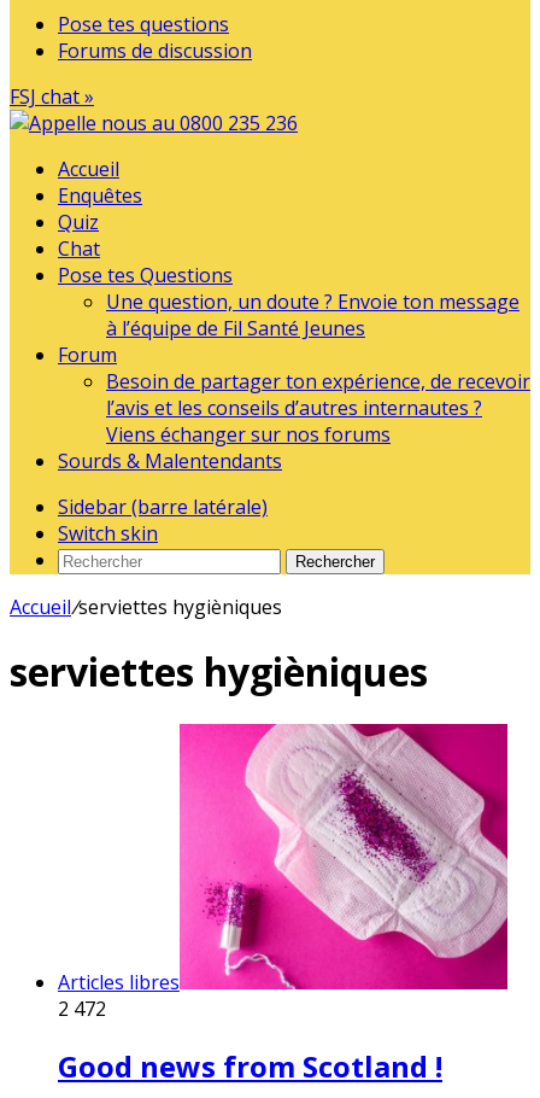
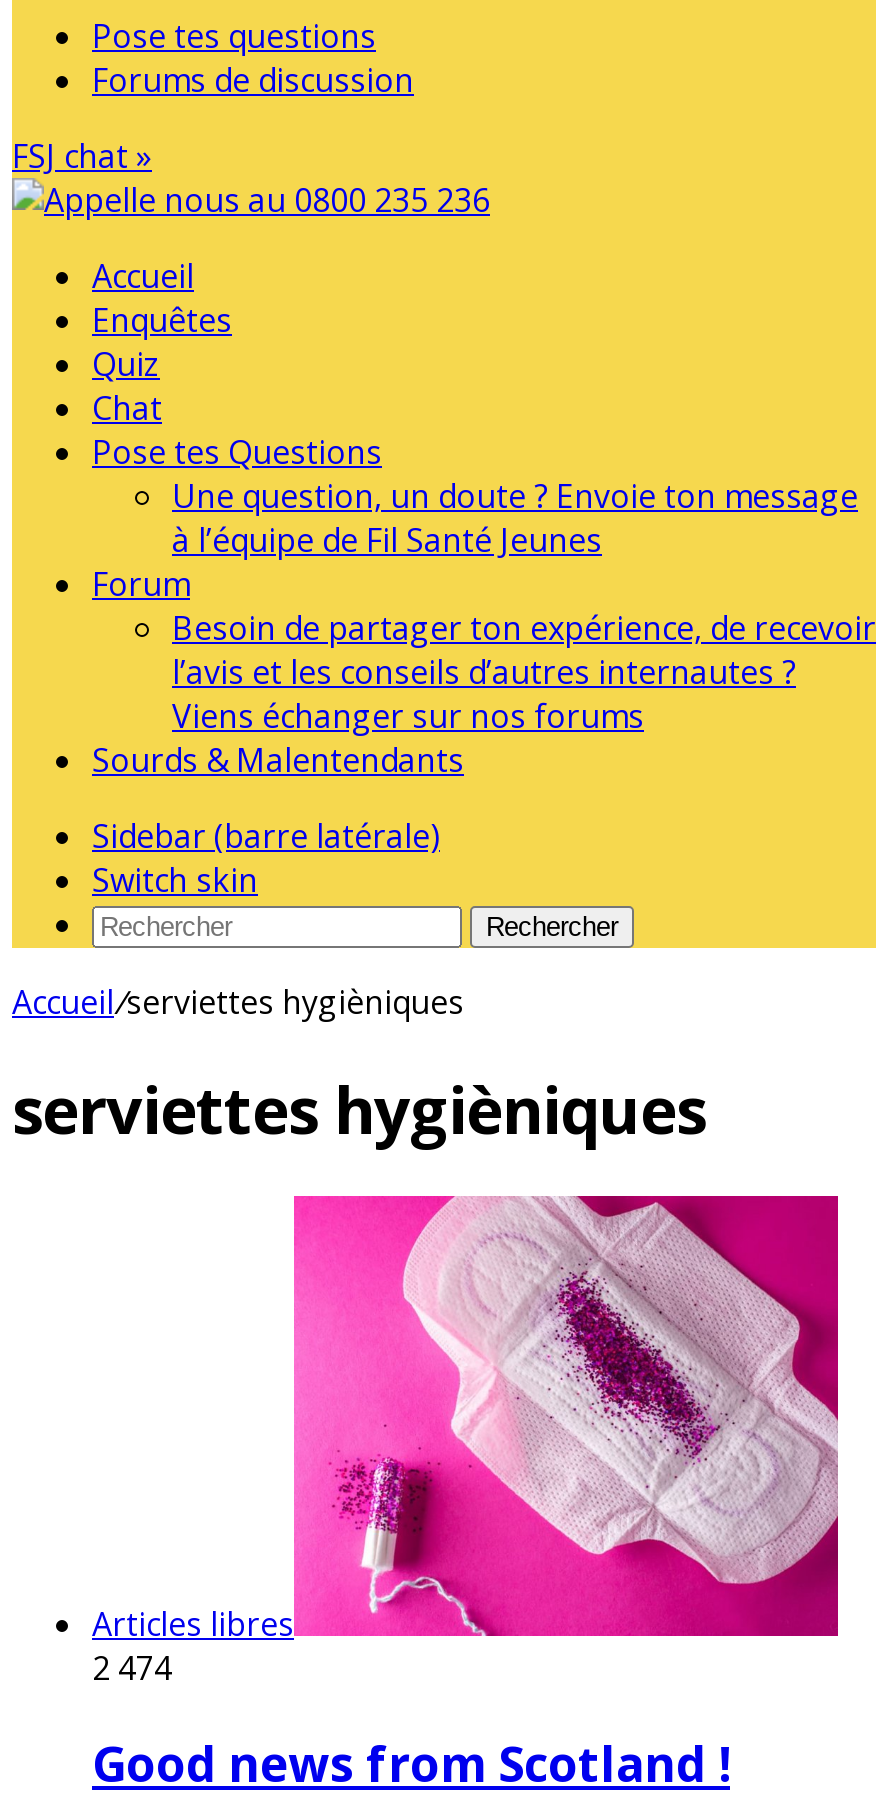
[58,995,106,1022] 2 472 -> [92,1646,172,1690] 2 474

